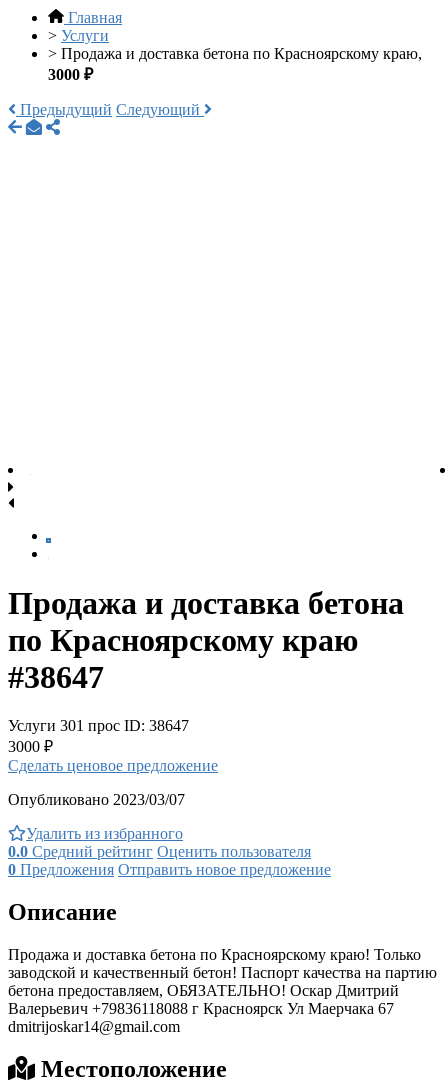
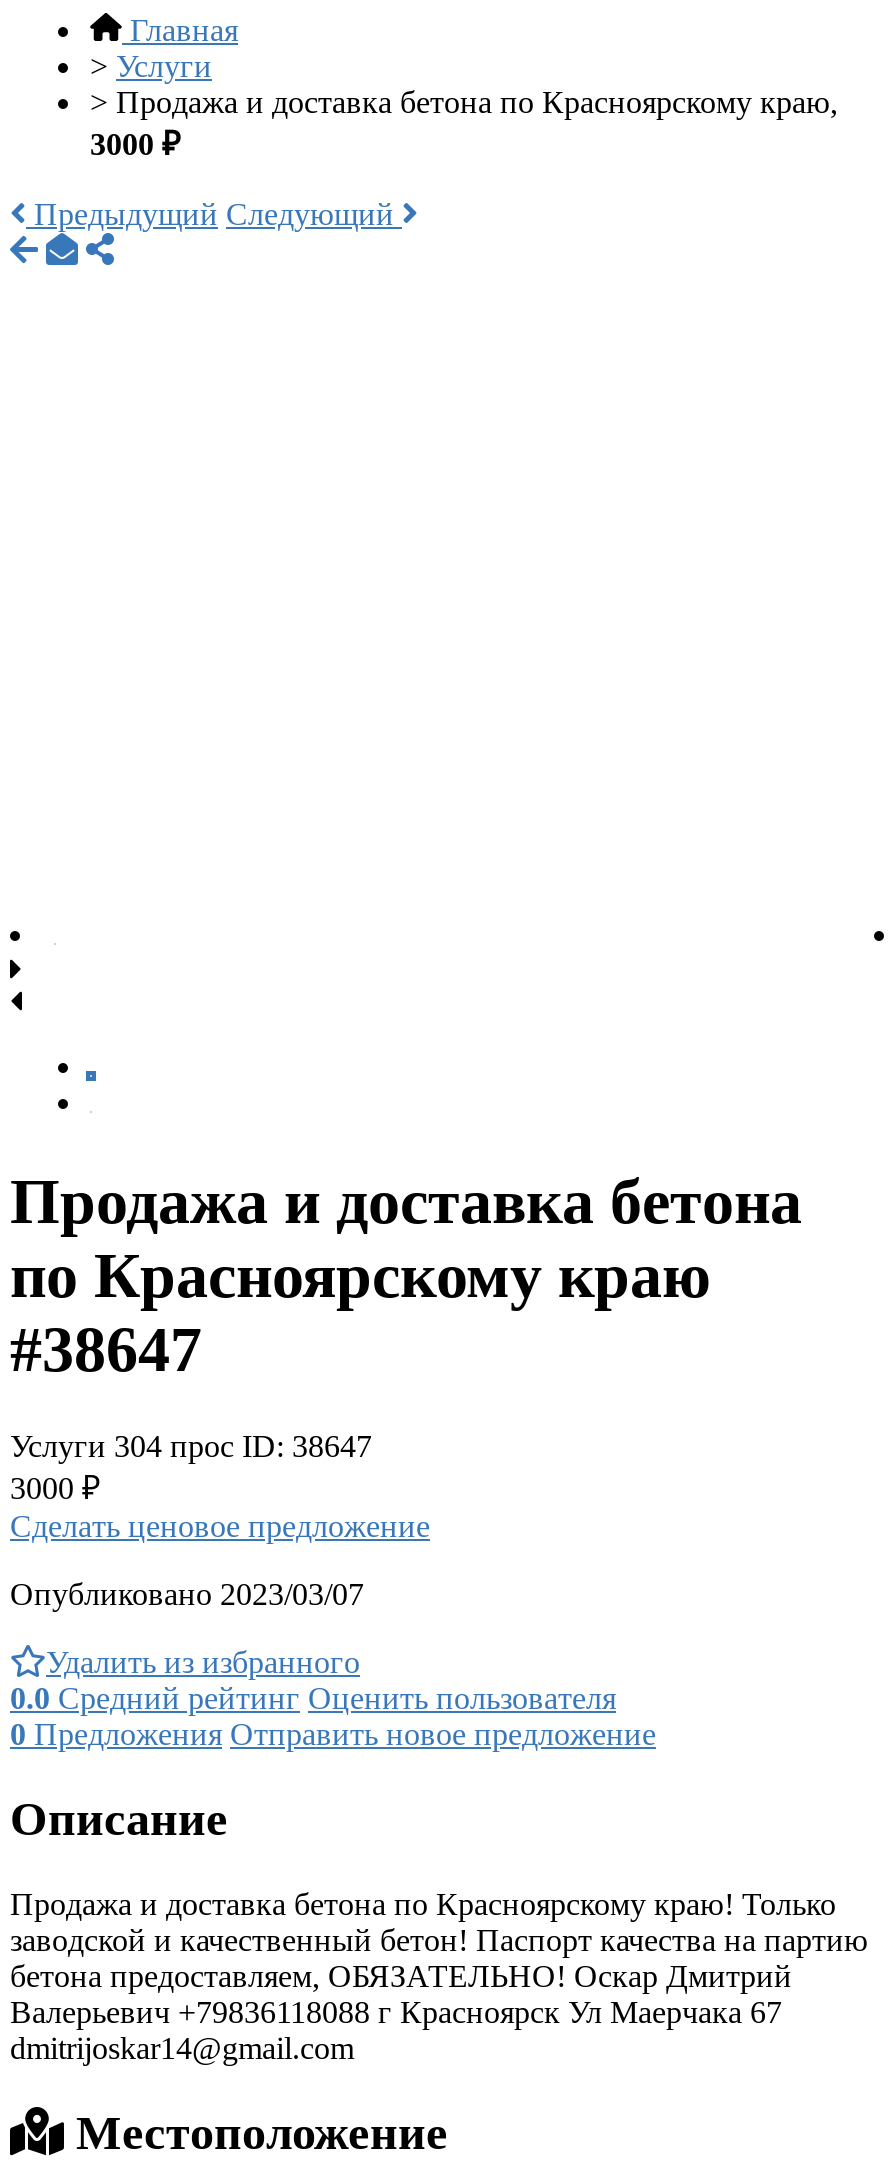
[8,717,189,734] Услуги 301 прос ID: 38647 -> [10,1429,372,1463] Услуги 304 прос ID: 38647

